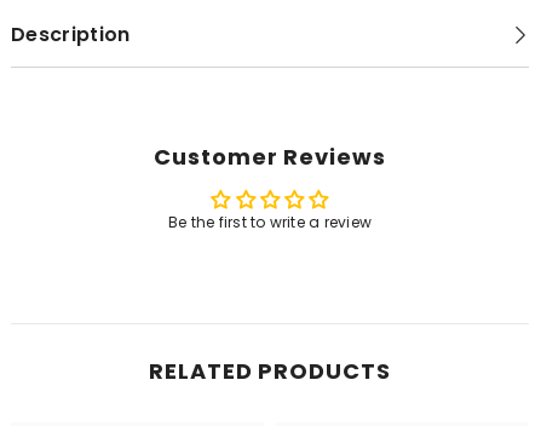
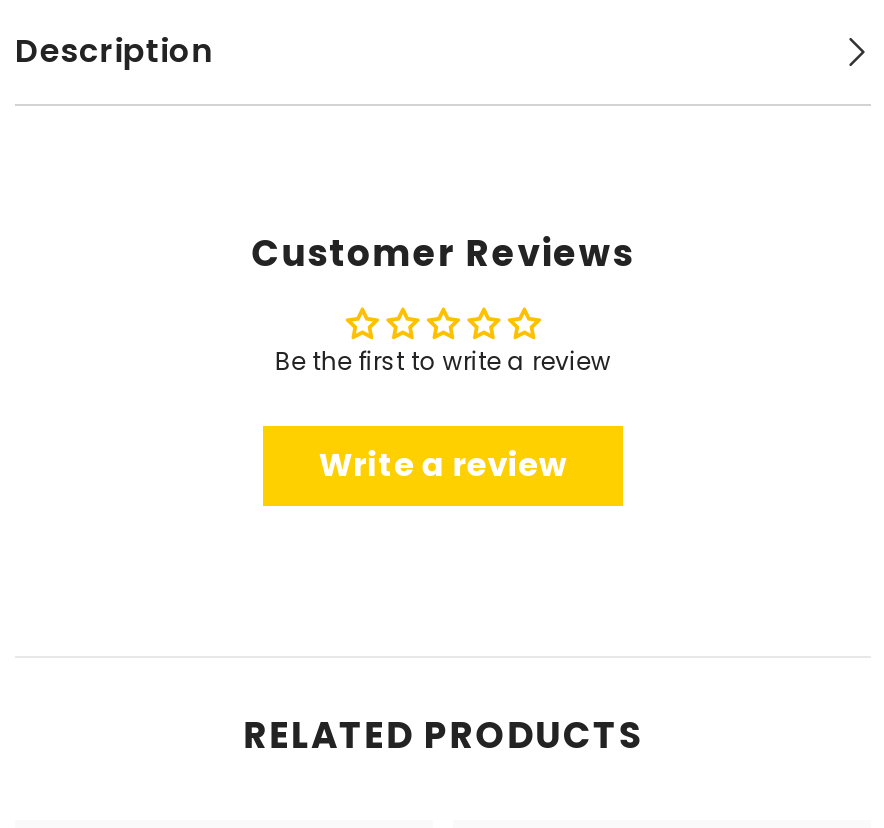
none -> [319,442,567,488] Write a review

